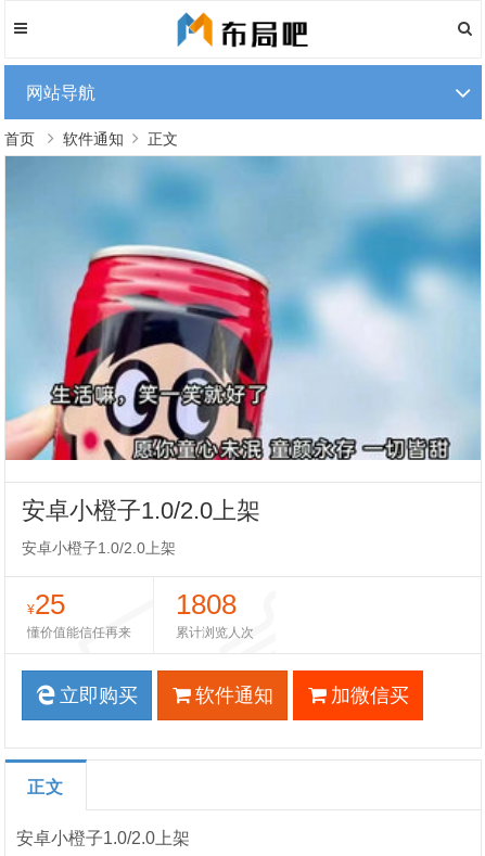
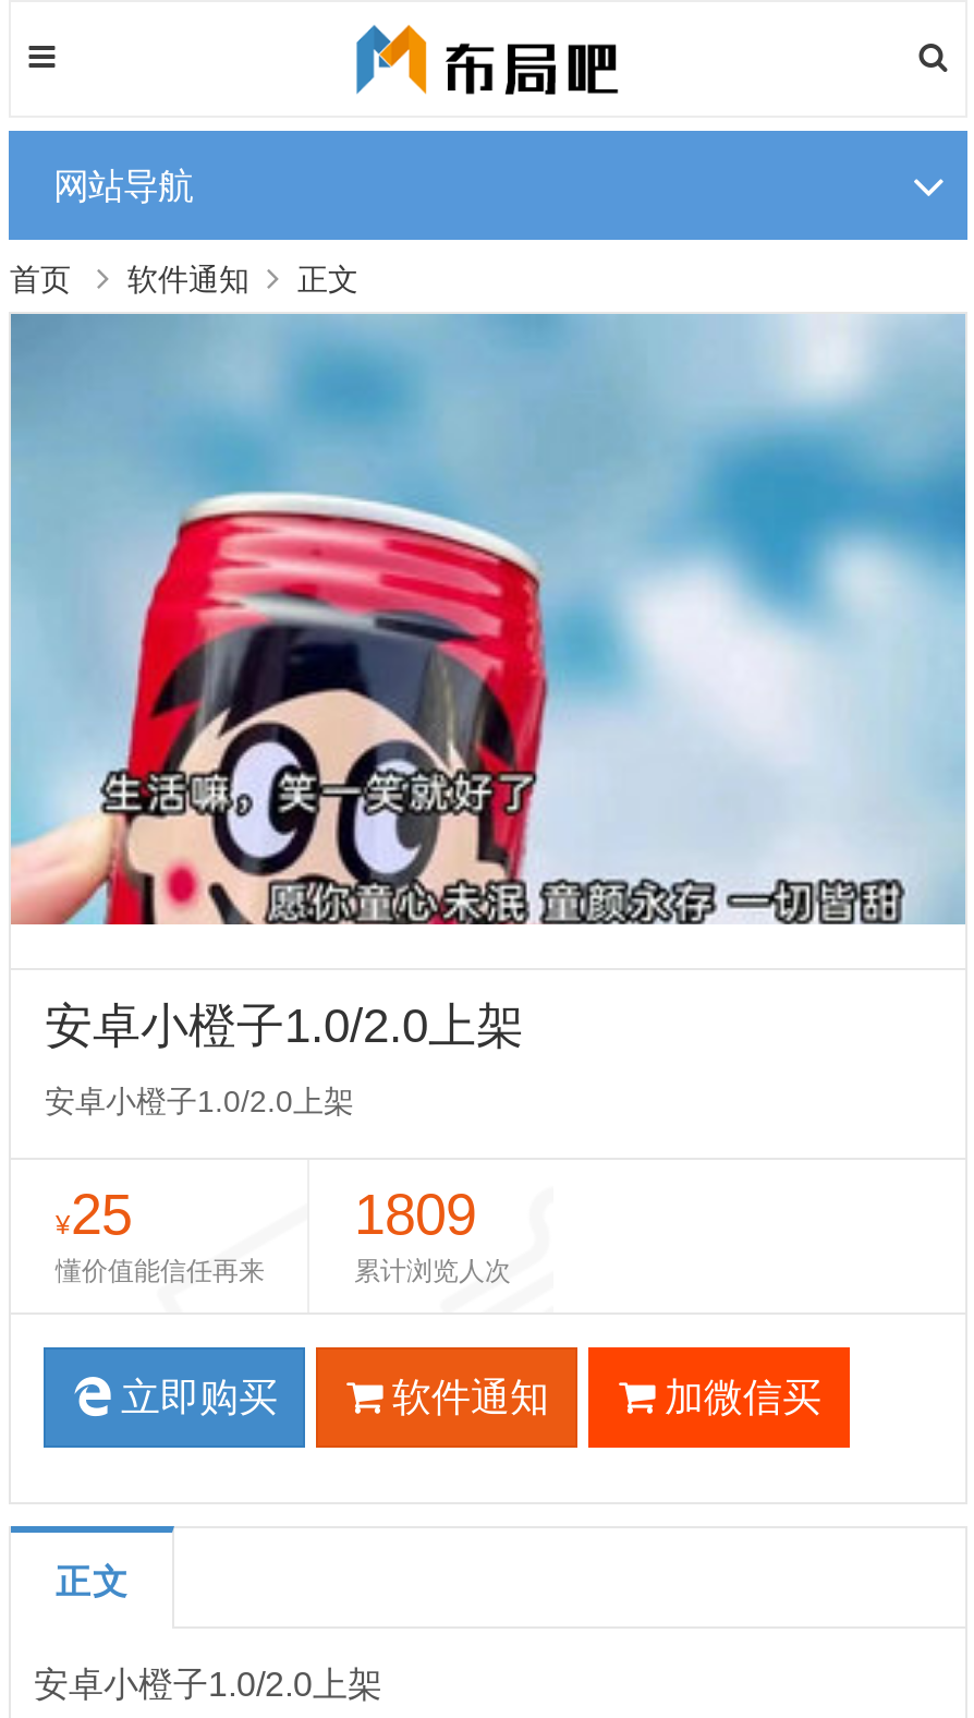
[176,588,237,621] 1808 -> [354,1182,476,1247] 1809

